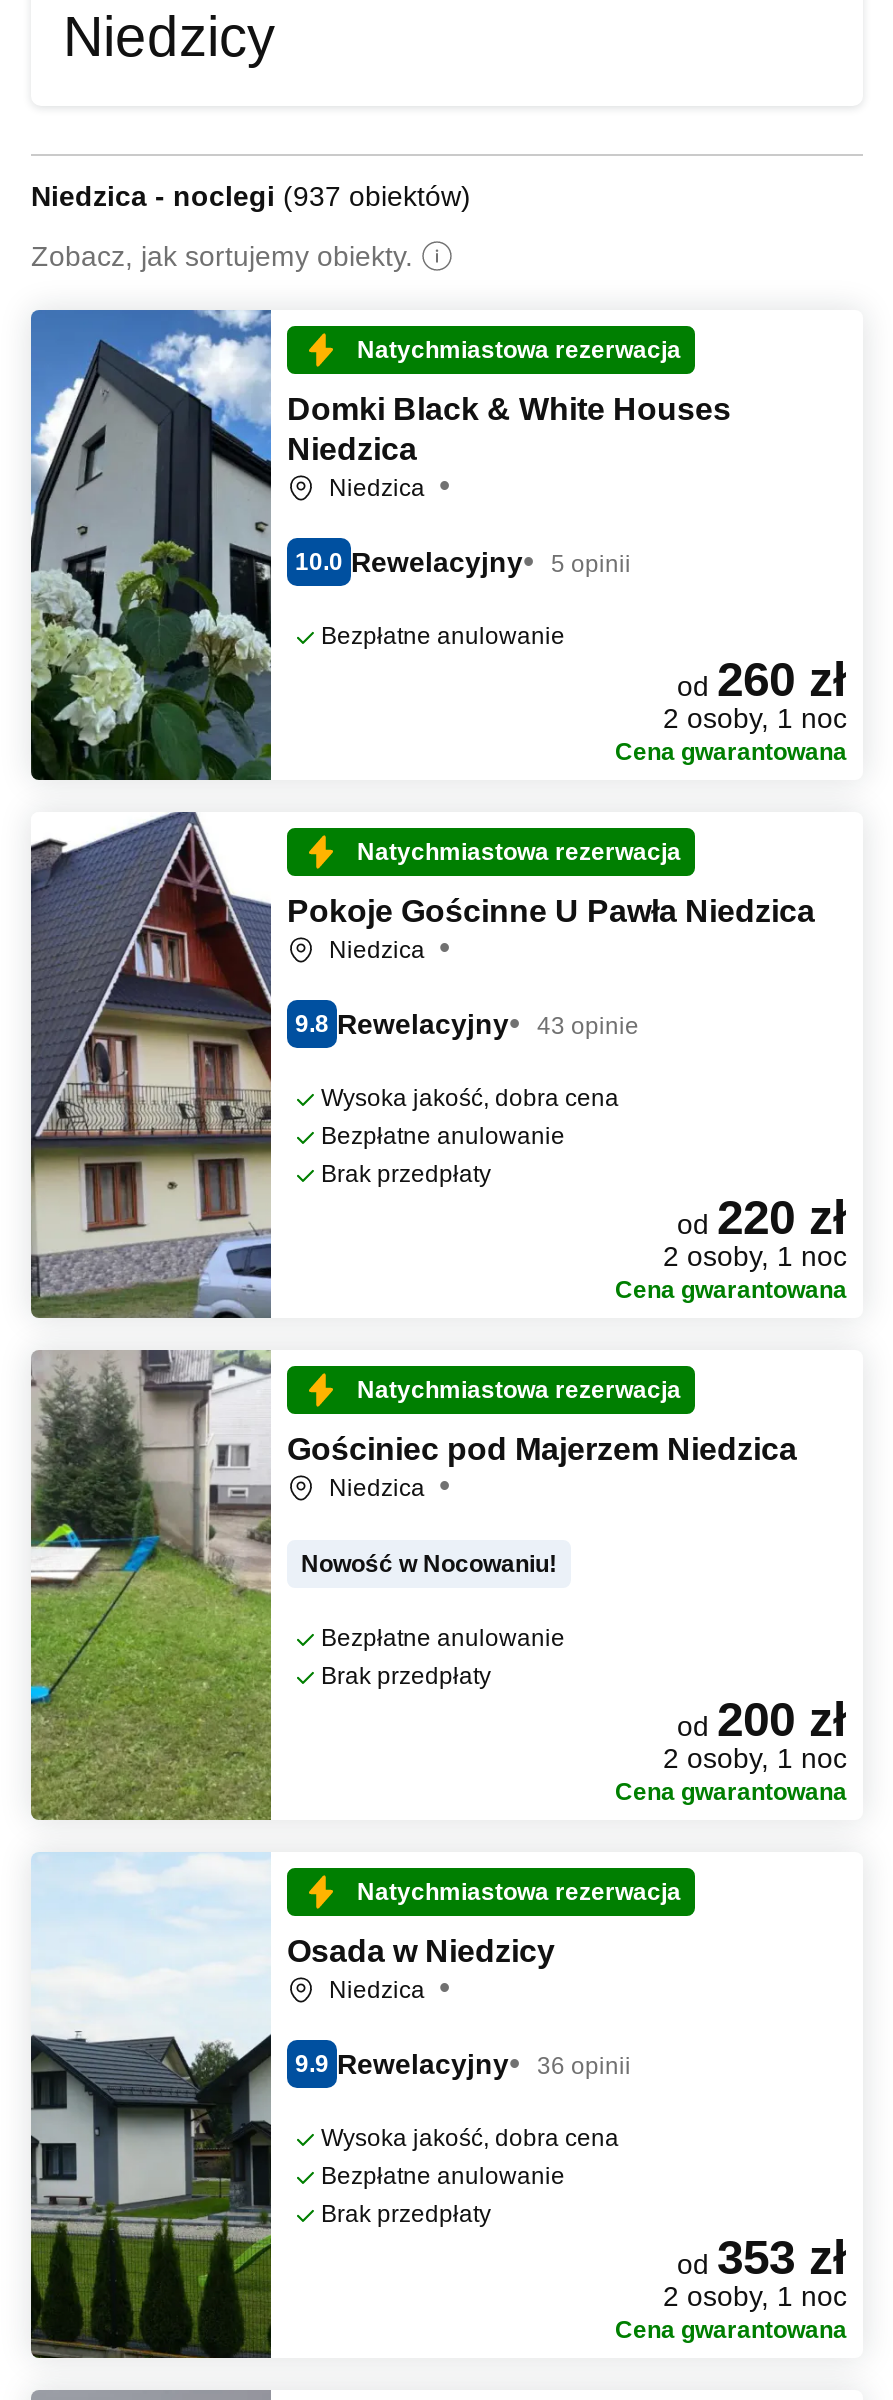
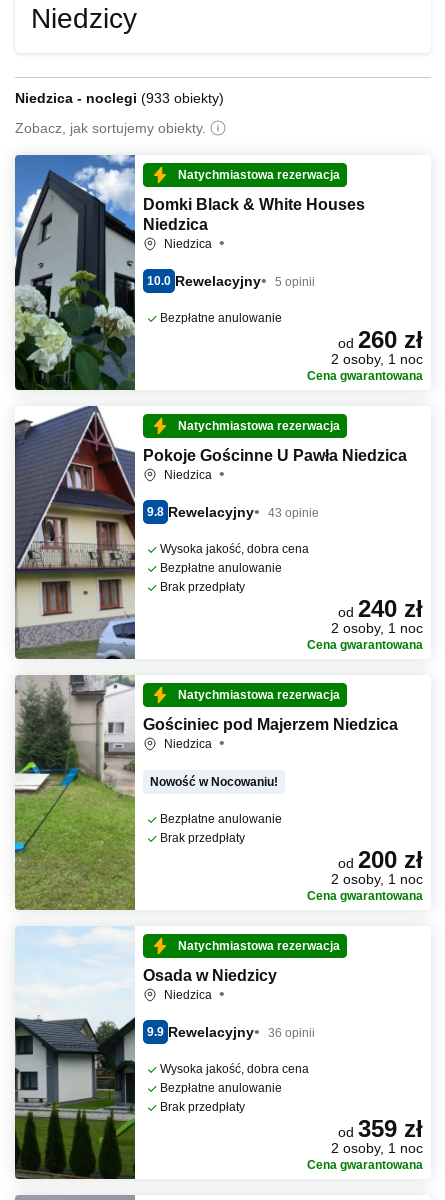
[31,180,471,212] Niedzica - noclegi (937 obiektów) -> [15,90,224,106] Niedzica - noclegi (933 obiekty)
[677,1190,847,1244] od 220 zł -> [338,595,423,622] od 240 zł
[677,2230,847,2284] od 353 zł -> [338,1115,423,1142] od 359 zł

